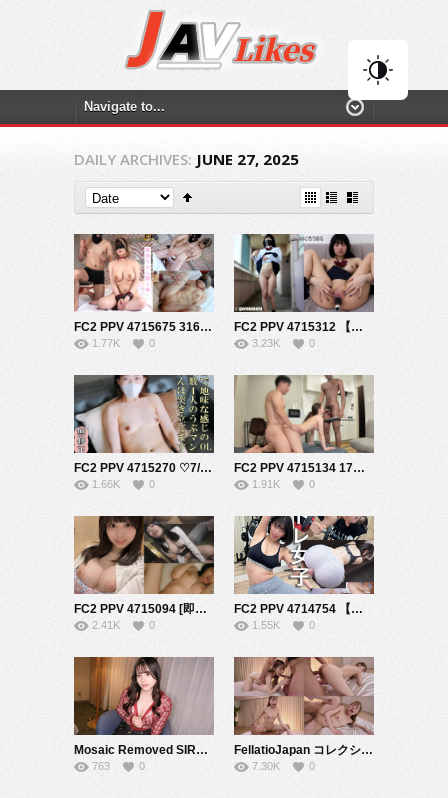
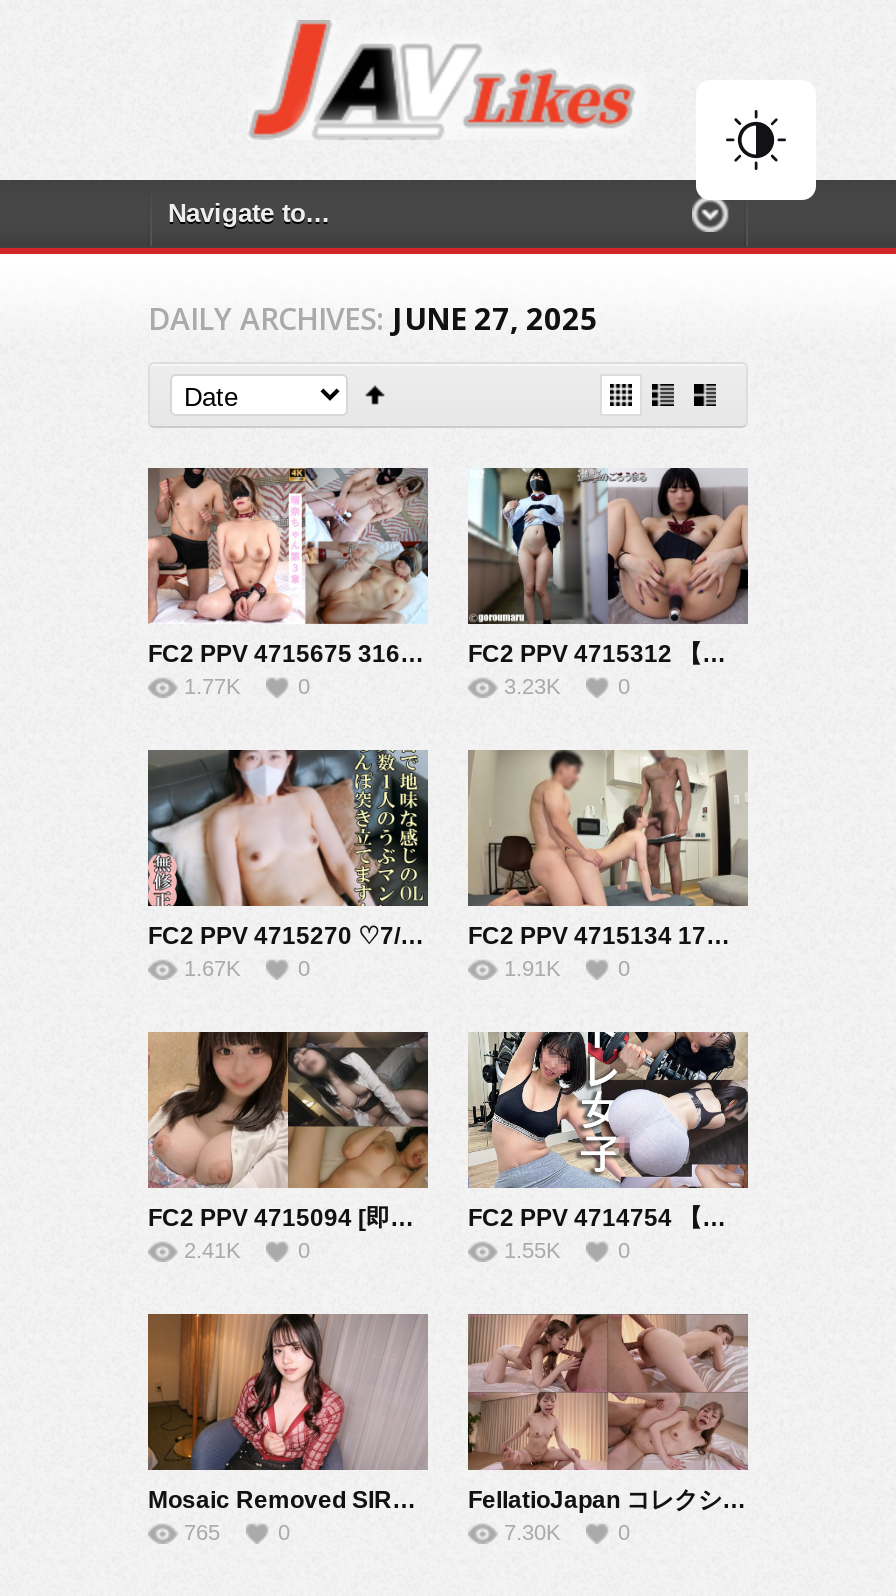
[92,478,120,490] 1.66K -> [184,956,240,980] 1.67K
[92,760,110,772] 763 -> [184,1520,220,1544] 765

